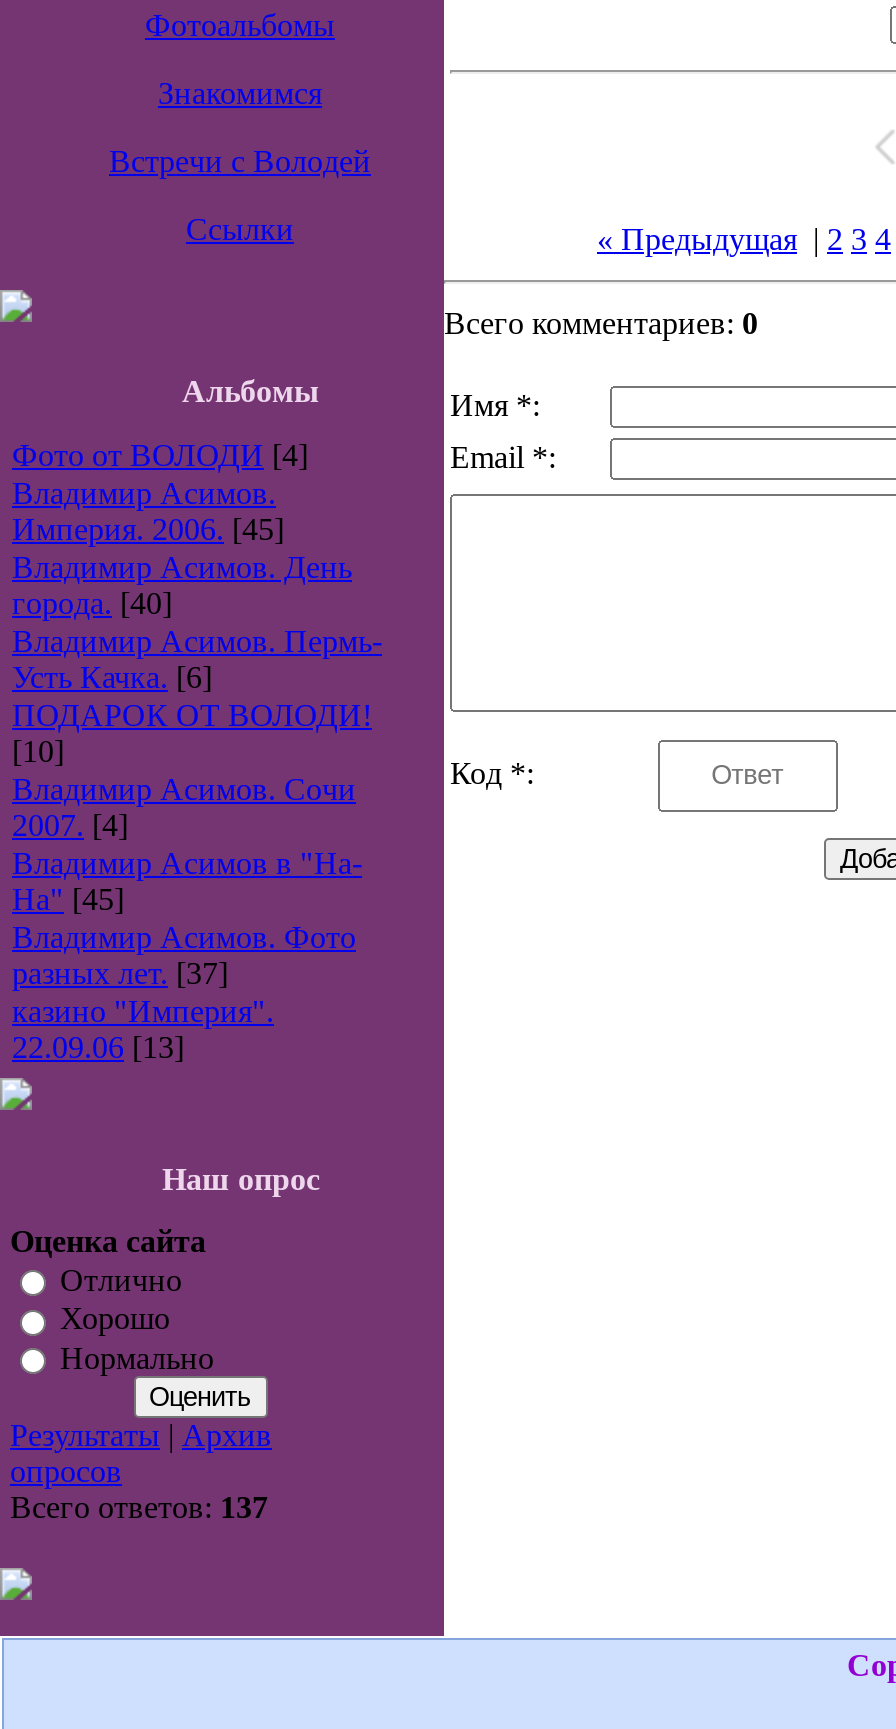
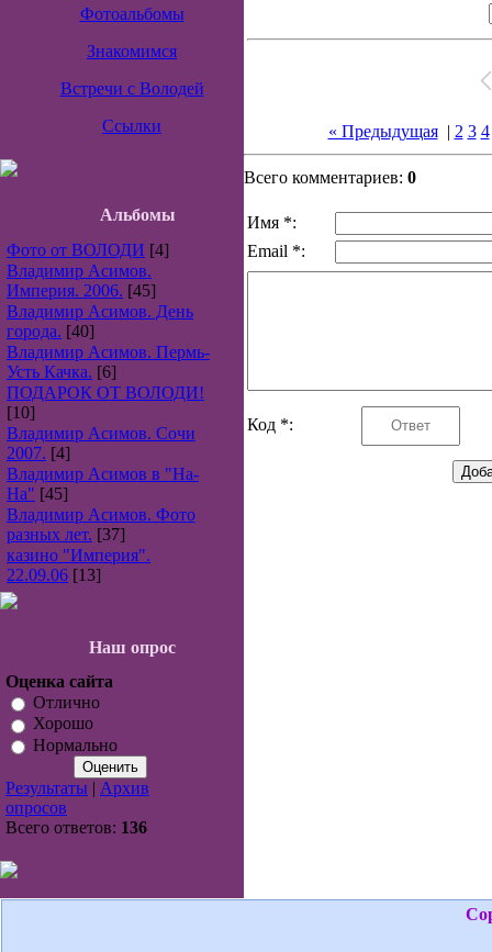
[10,1490,268,1524] Всего ответов: 137 -> [5,818,147,837] Всего ответов: 136

